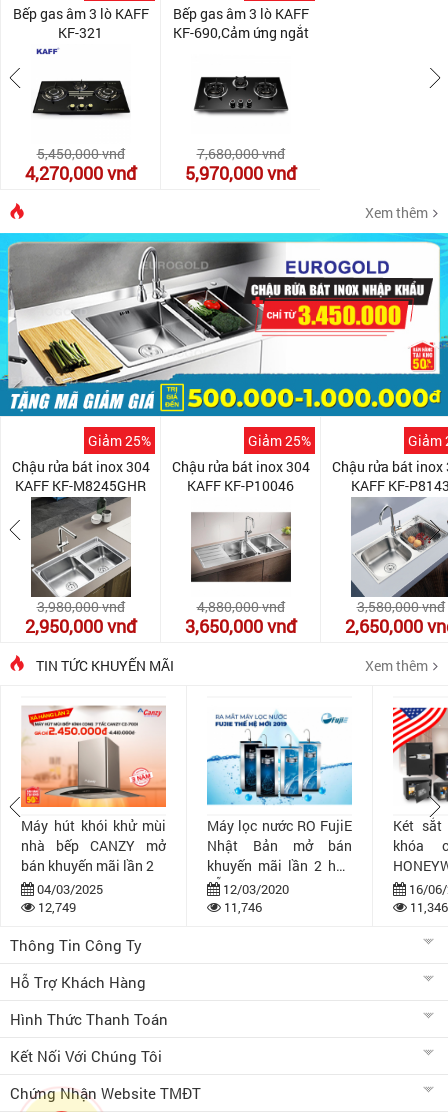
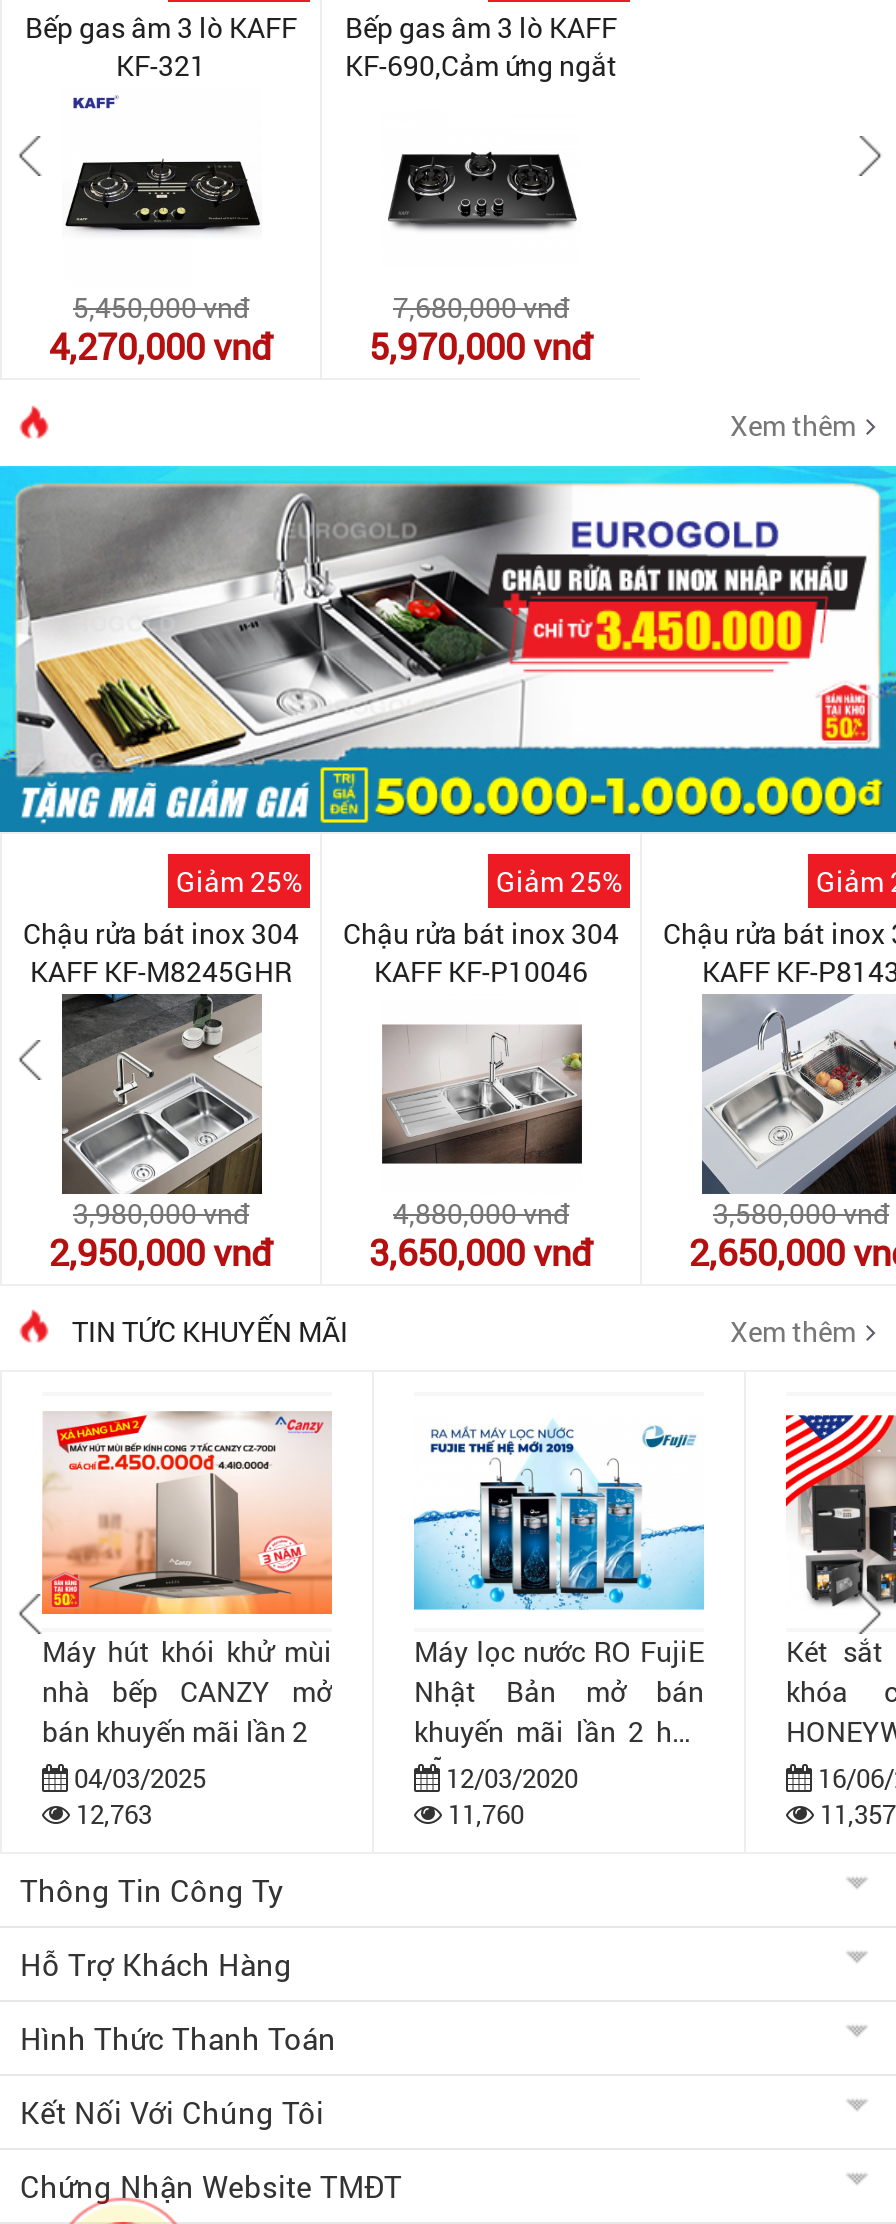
[35,898,76,916] 12,749 -> [70,1797,152,1833] 12,763
[221,898,262,916] 11,746 -> [442,1797,524,1833] 11,760
[407,898,448,916] 11,346 -> [814,1797,896,1833] 11,357

